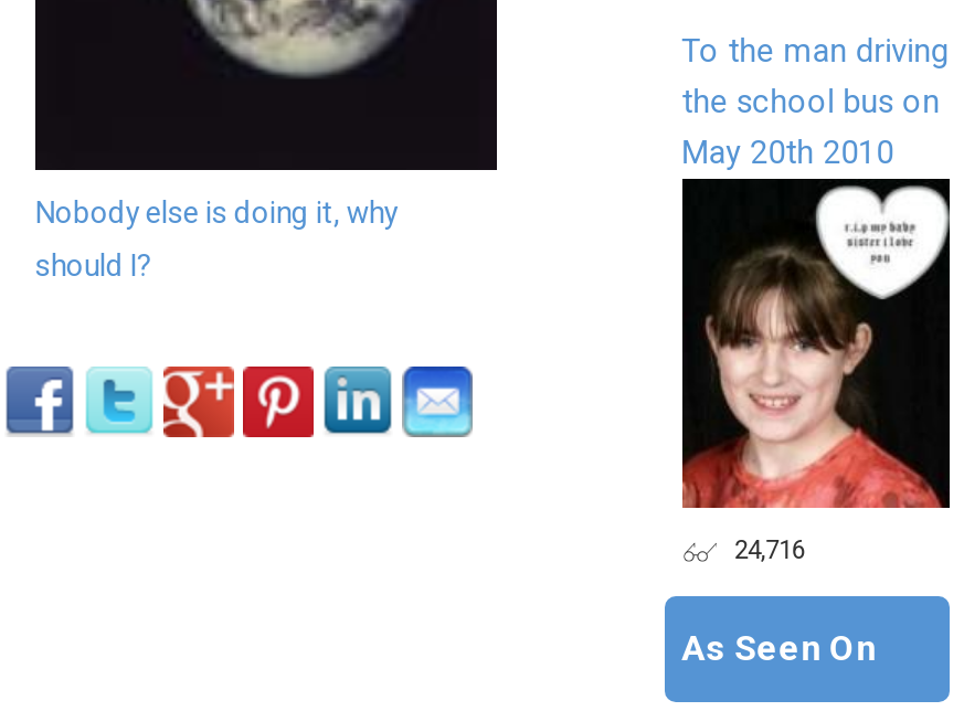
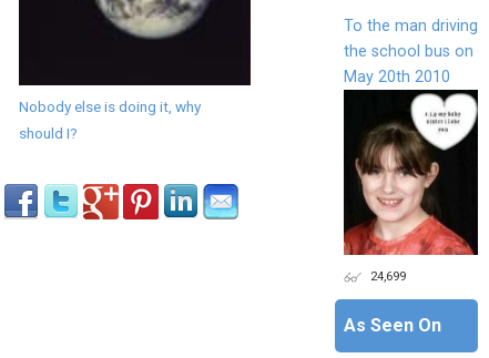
[735,534,805,565] 24,716 -> [370,268,406,284] 24,699

